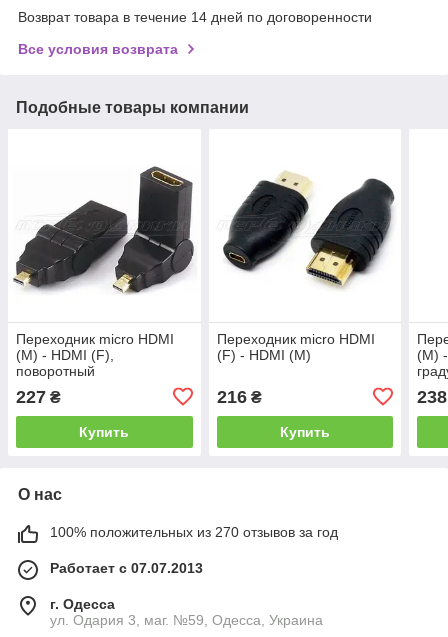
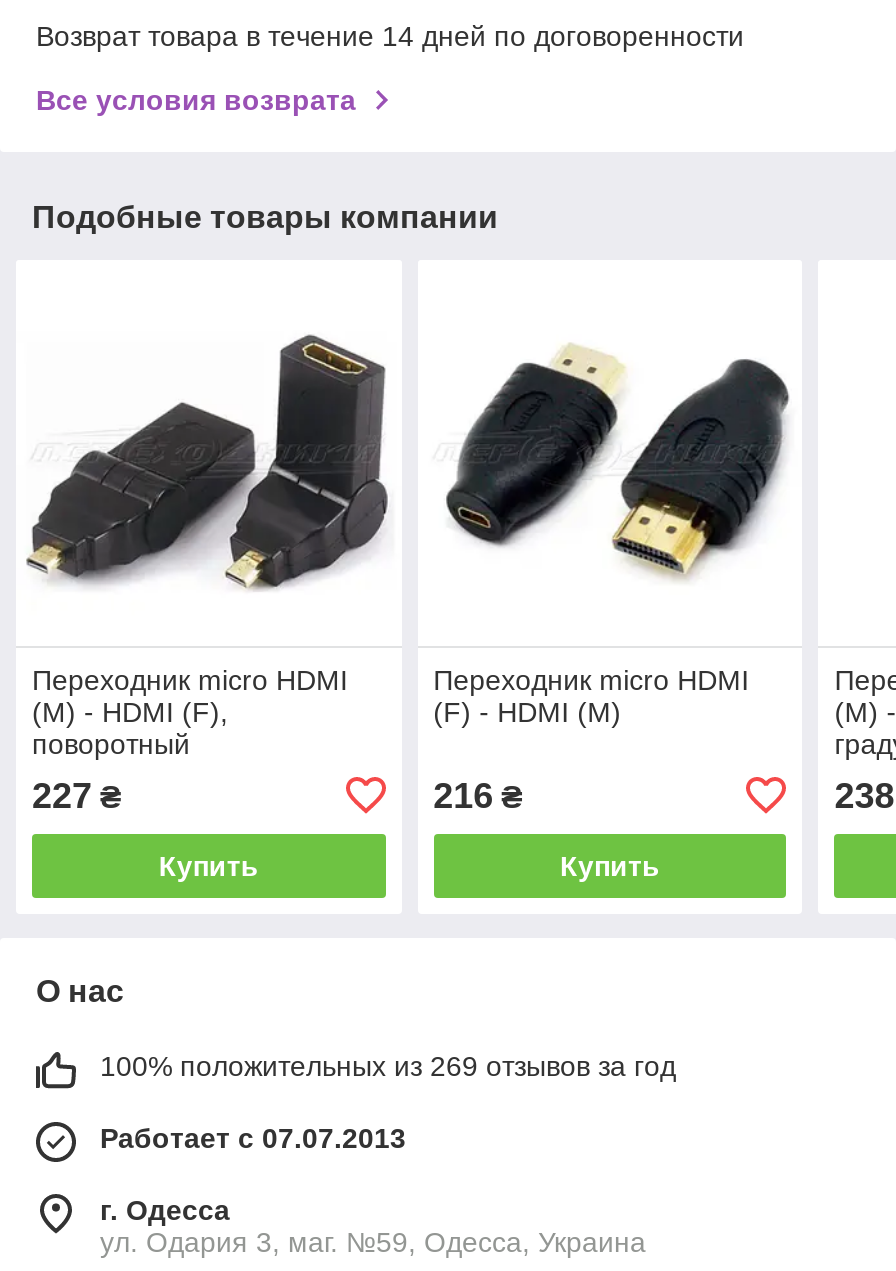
[50,524,338,540] 100% положительных из 270 отзывов за год -> [100,1050,676,1082] 100% положительных из 269 отзывов за год

